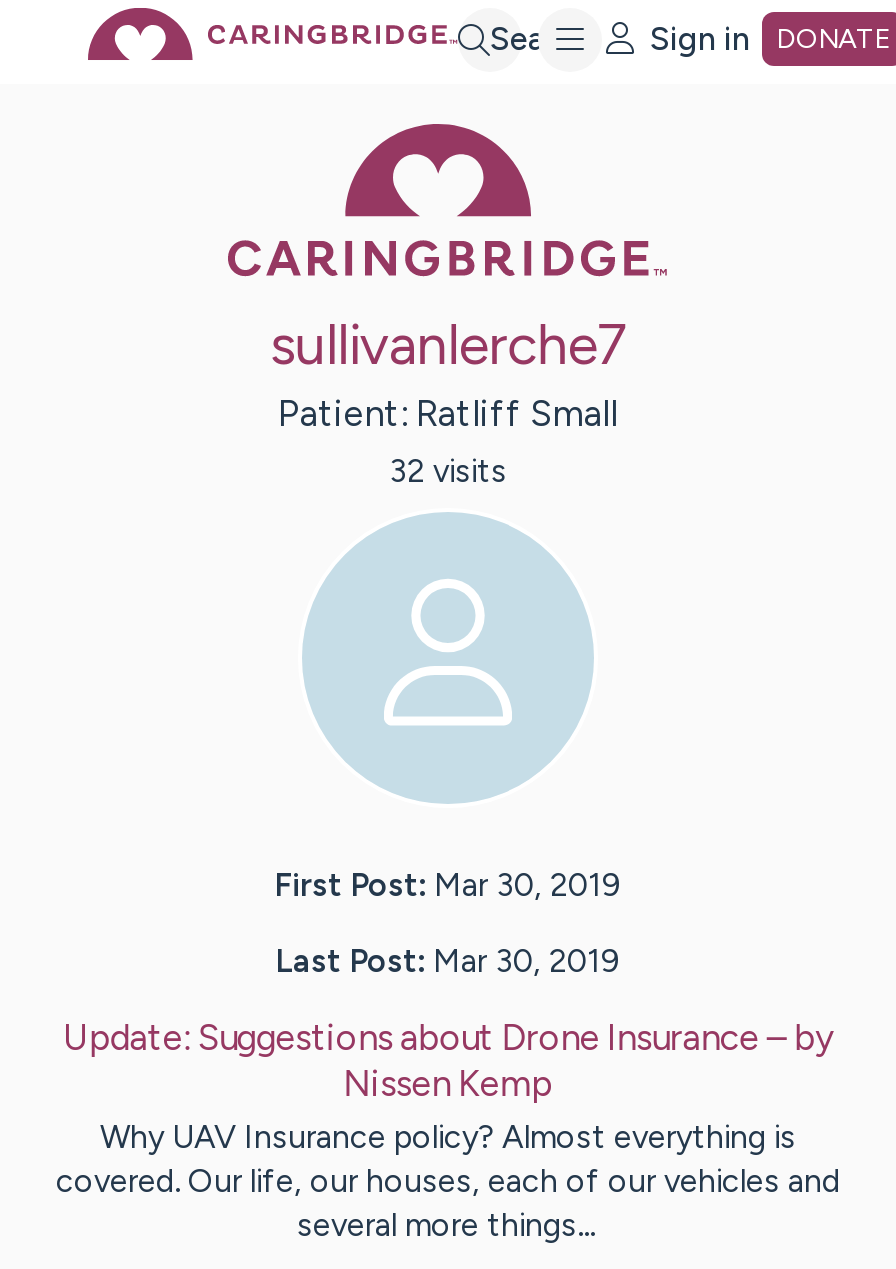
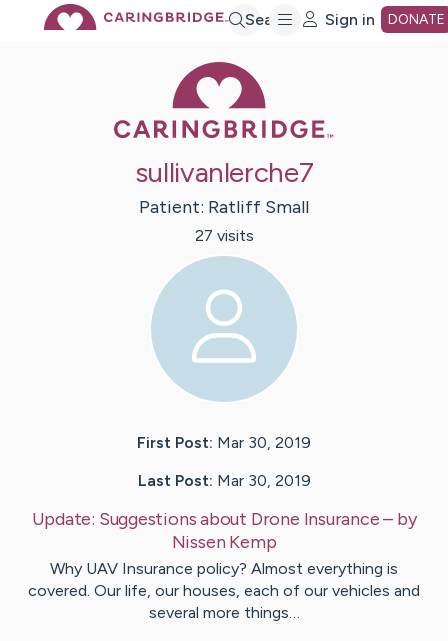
[389,453,507,491] 32 visits -> [194,226,253,245] 27 visits

